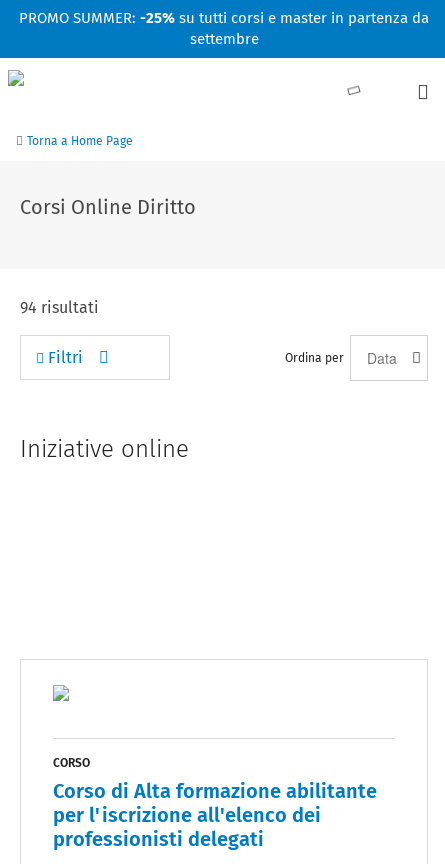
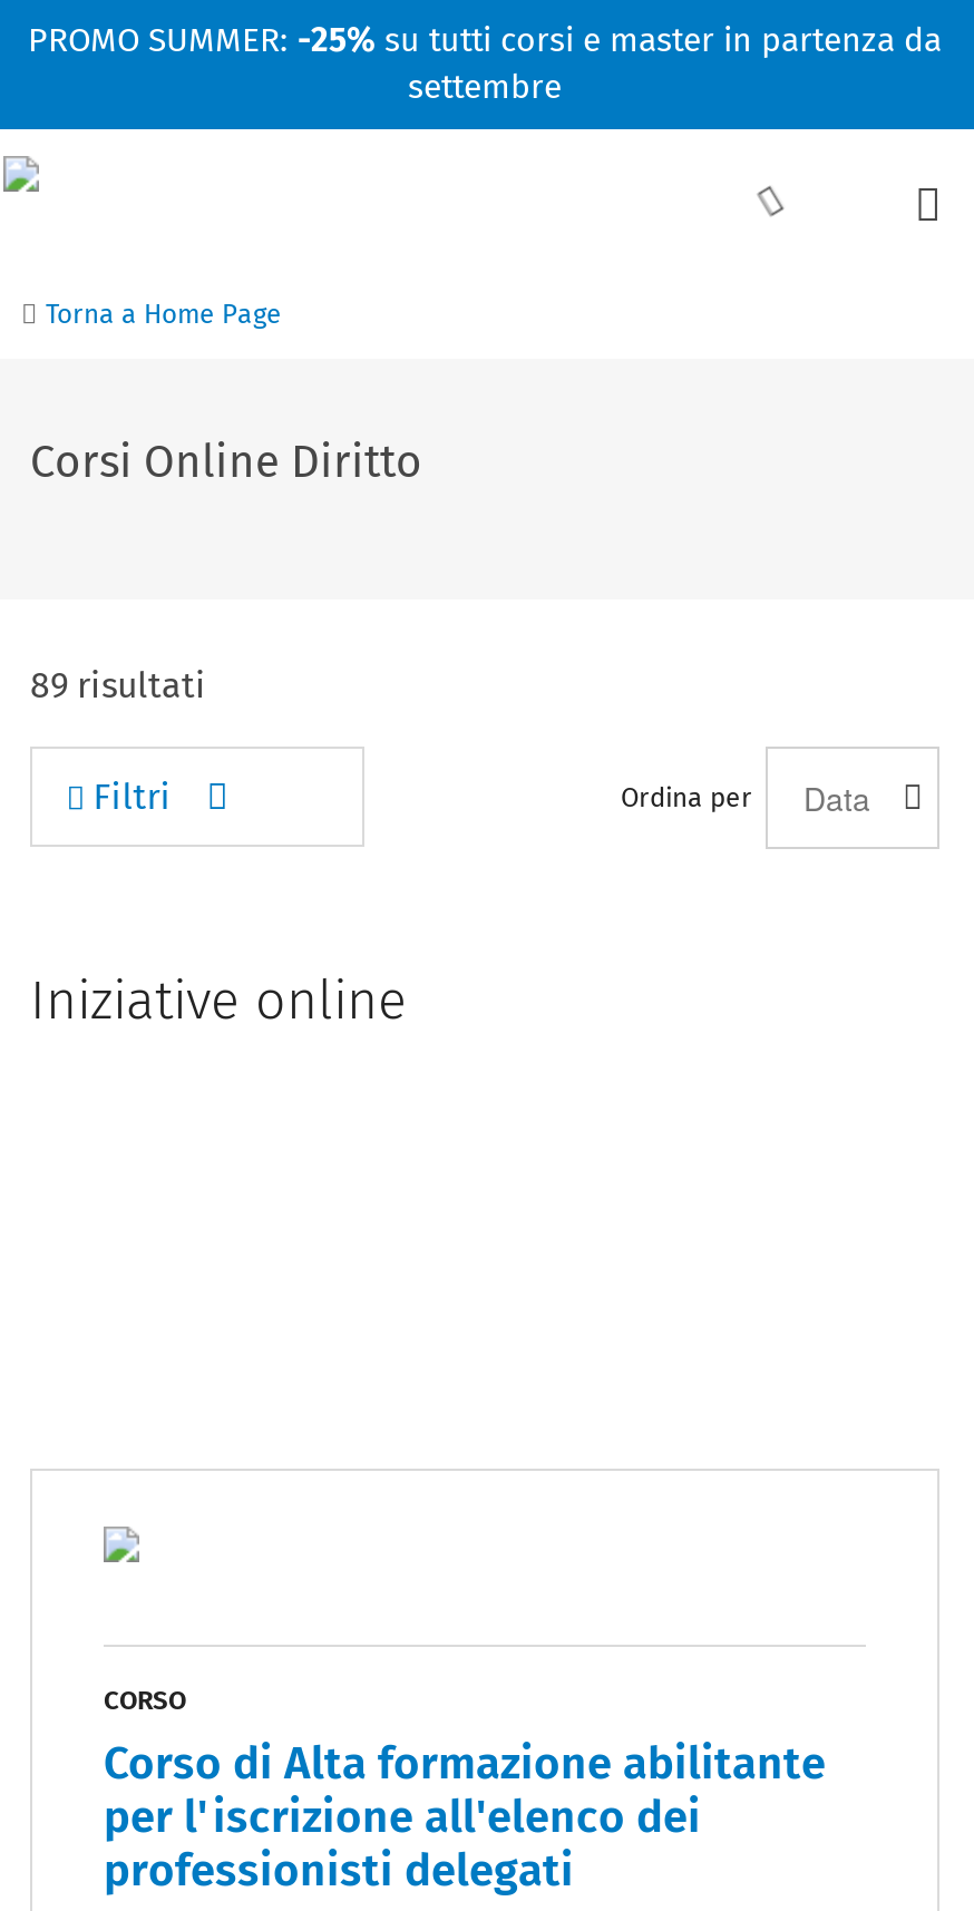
[20,298,99,317] 94 risultati -> [30,664,206,706] 89 risultati

